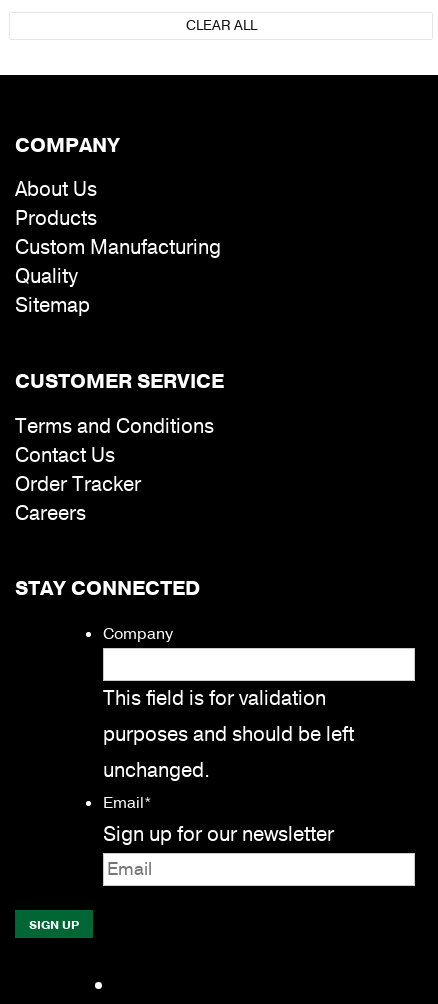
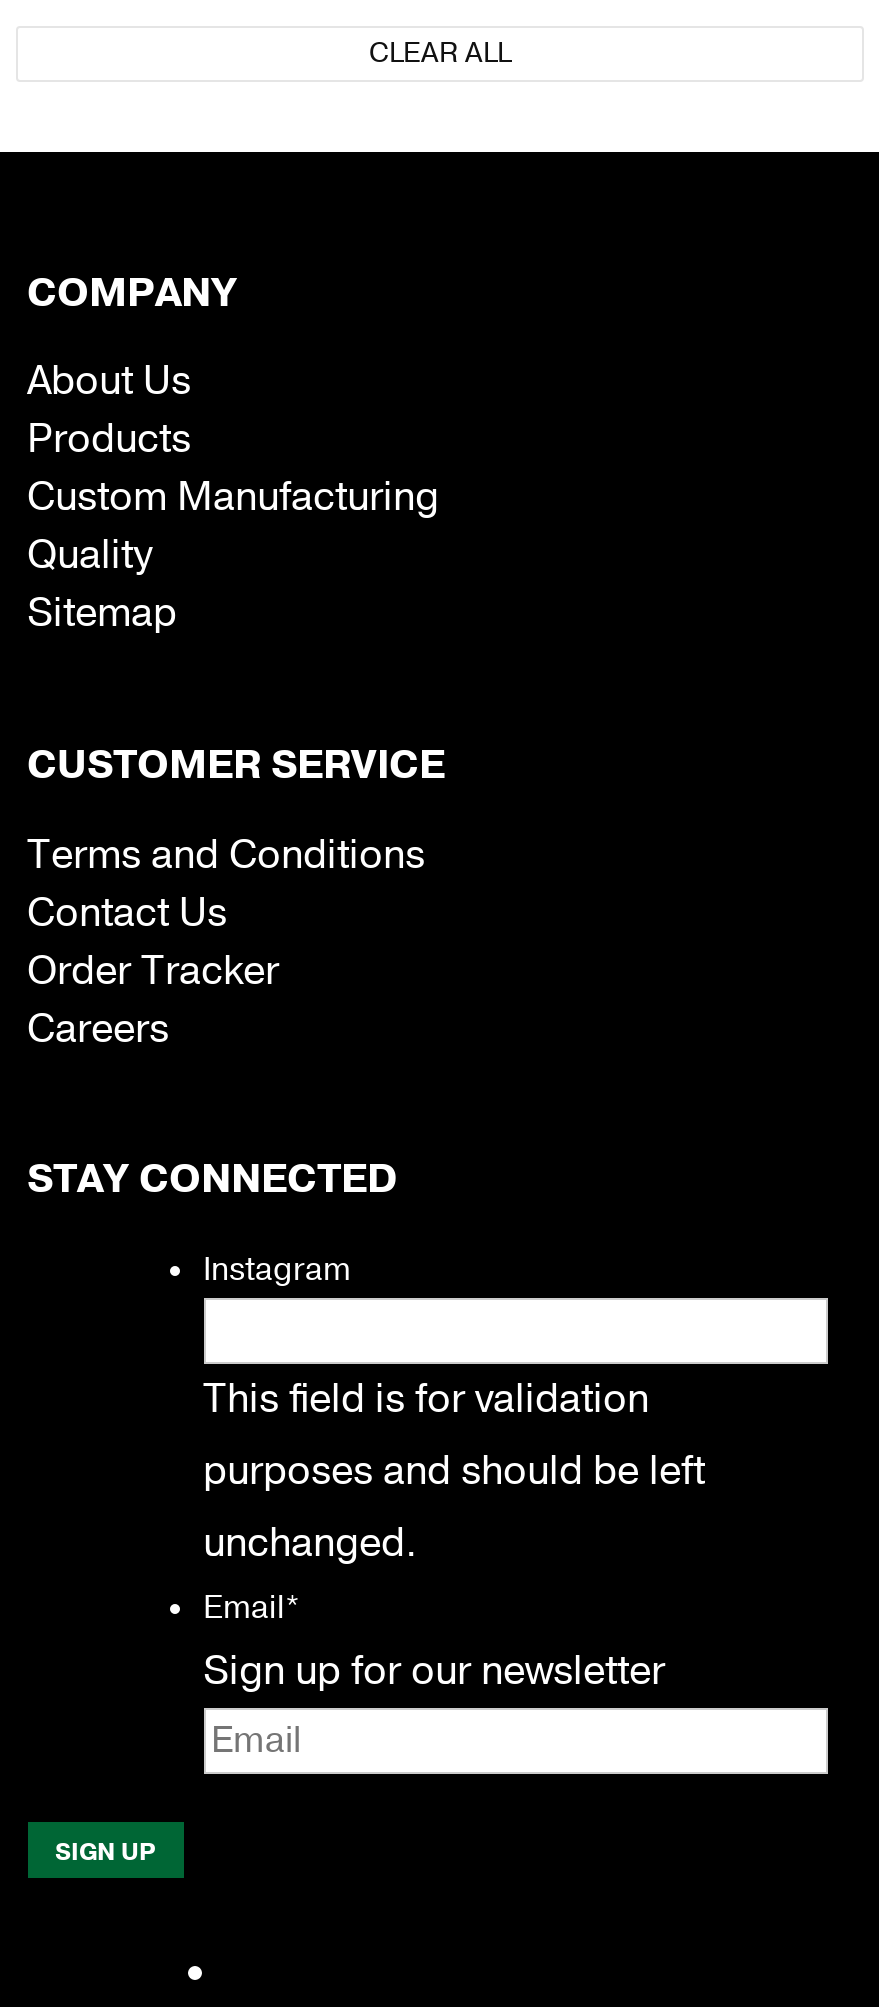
[102,623,172,645] Company -> [203,1248,351,1292] Instagram

